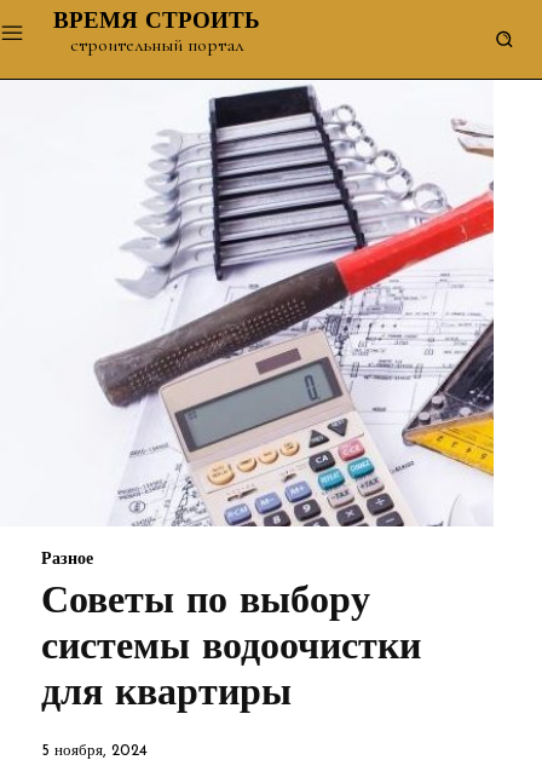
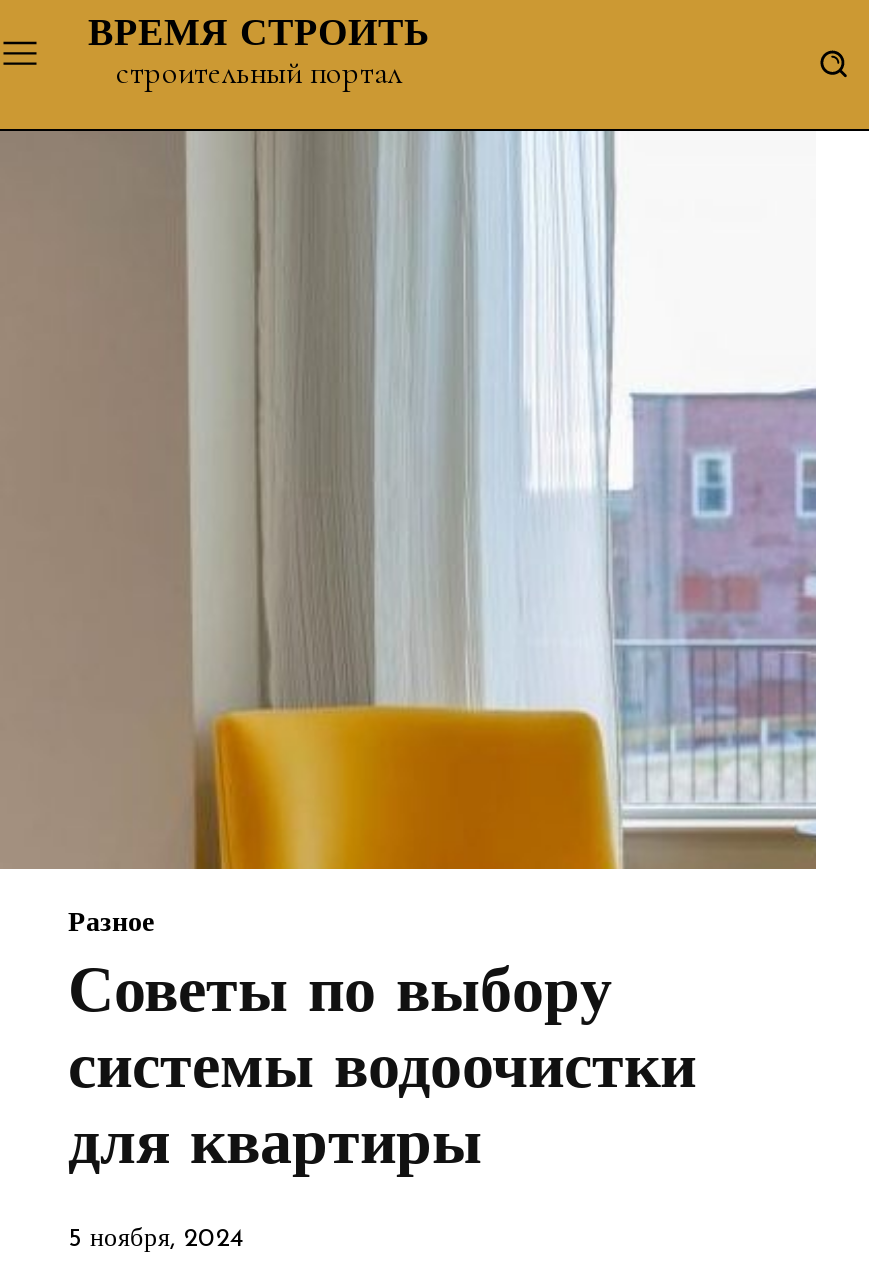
[4,79,495,528] [image] -> [6,129,818,871] [image]

